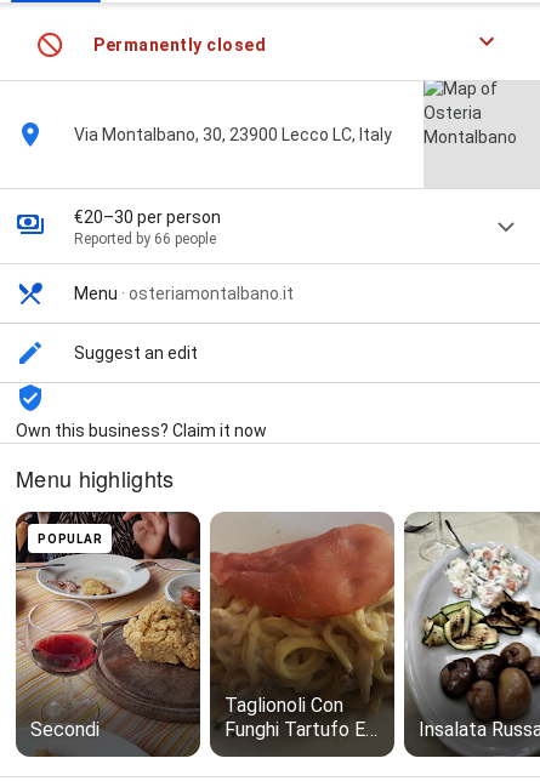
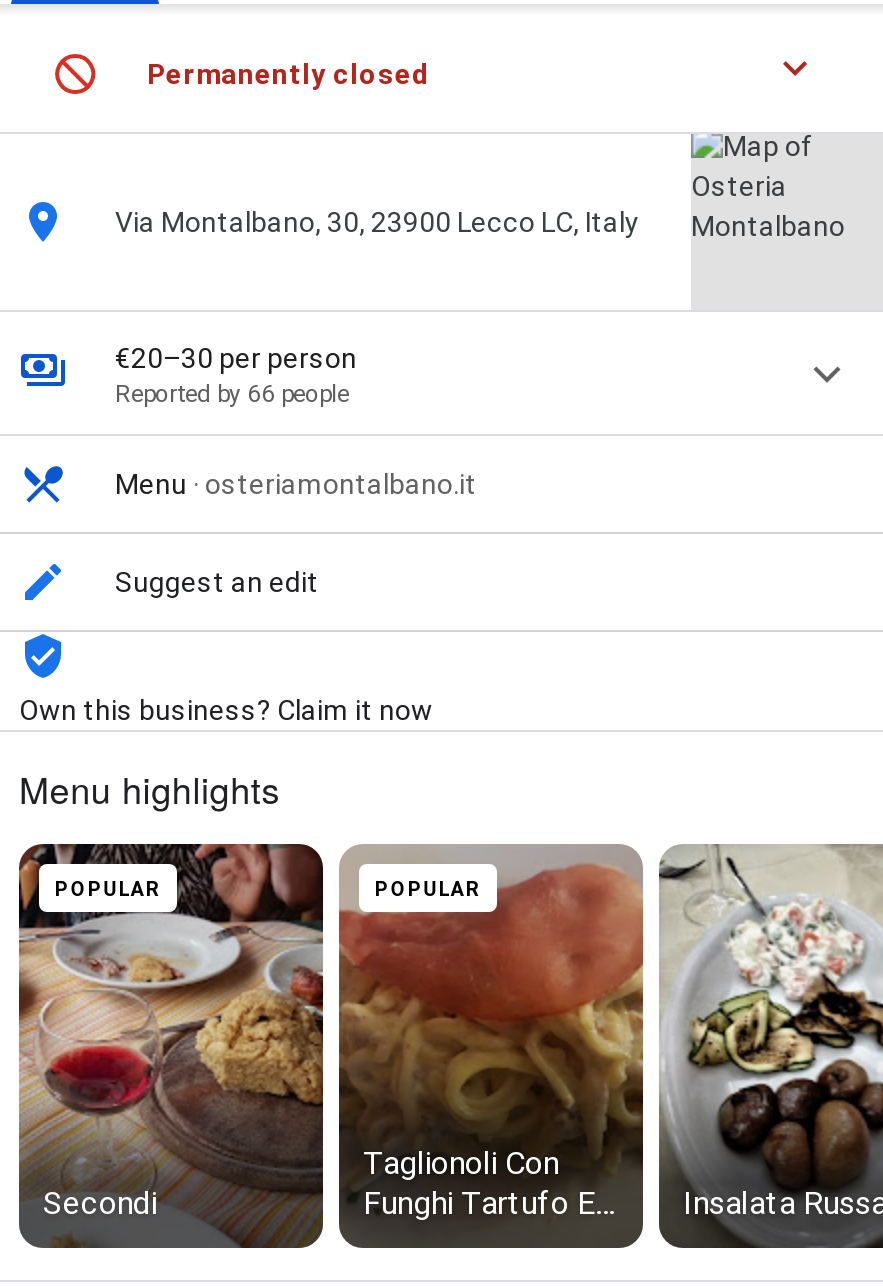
none -> [375,878,481,900] POPULAR

